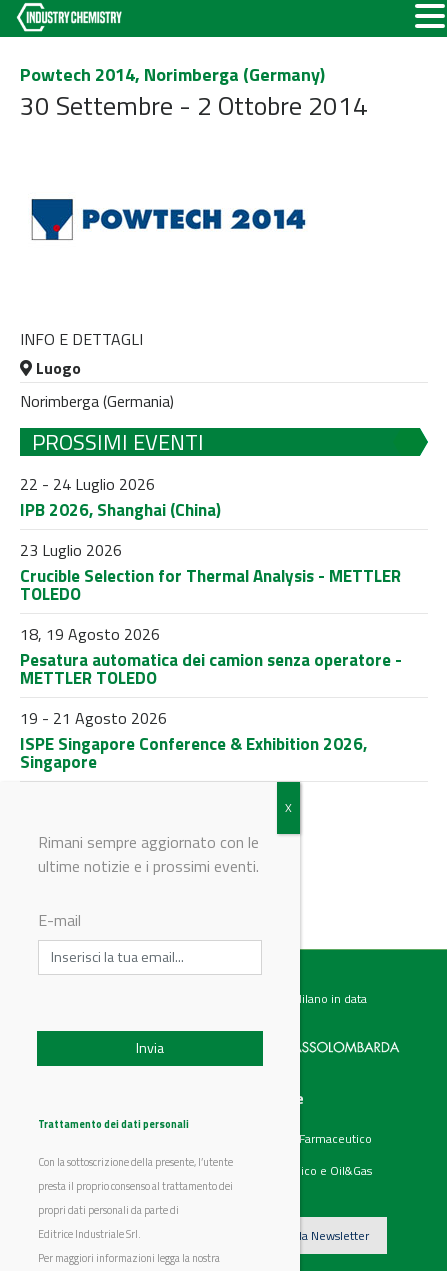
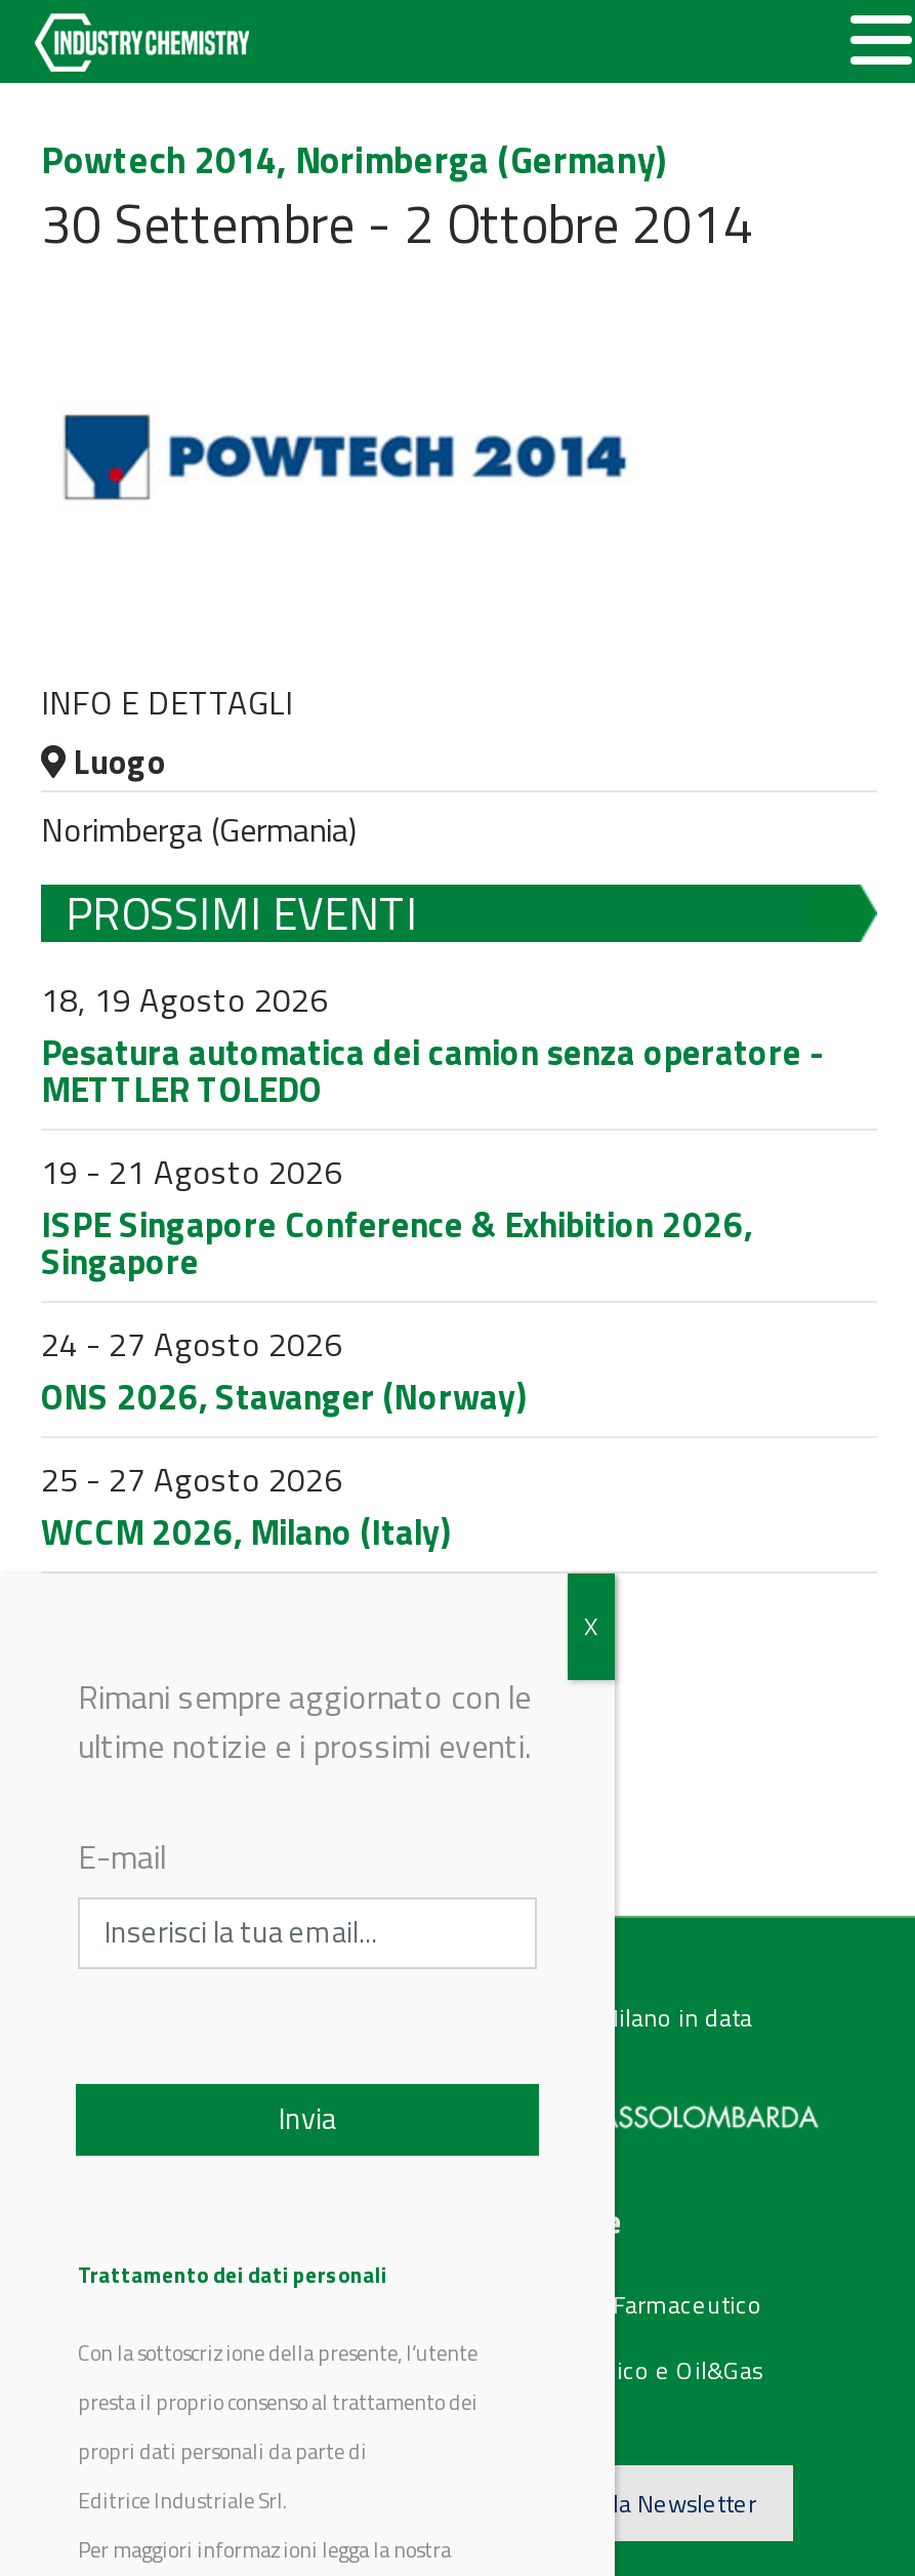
[20,472,401,607] 22 - 24 Luglio 2026 | IPB 2026, Shanghai (China) | 23 Luglio 2026 | Crucible Selection for Thermal Analysis - METTLER | TOLEDO -> none
moved [20,622,402,775] -> [41,975,824,1289]: 18, 19 Agosto 2026 | Pesatura automatica dei camion senza operatore - | METTLER TOLEDO | 19 - 21 Agosto 2026 | ISPE Singapore Conference & Exhibition 2026, | Singapore
none -> [41,1319,527,1559] 24 - 27 Agosto 2026 | ONS 2026, Stavanger (Norway) | 25 - 27 Agosto 2026 | WCCM 2026, Milano (Italy)

